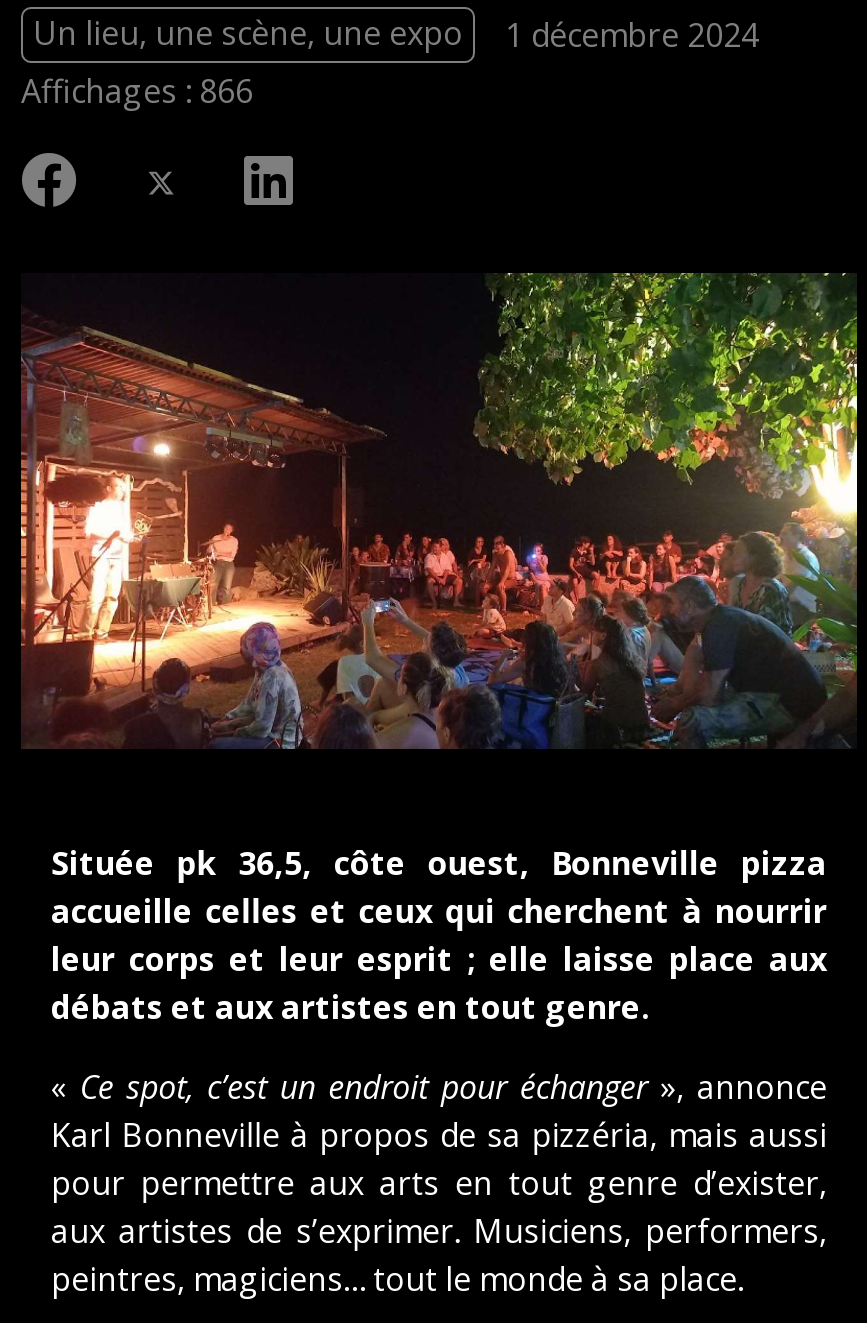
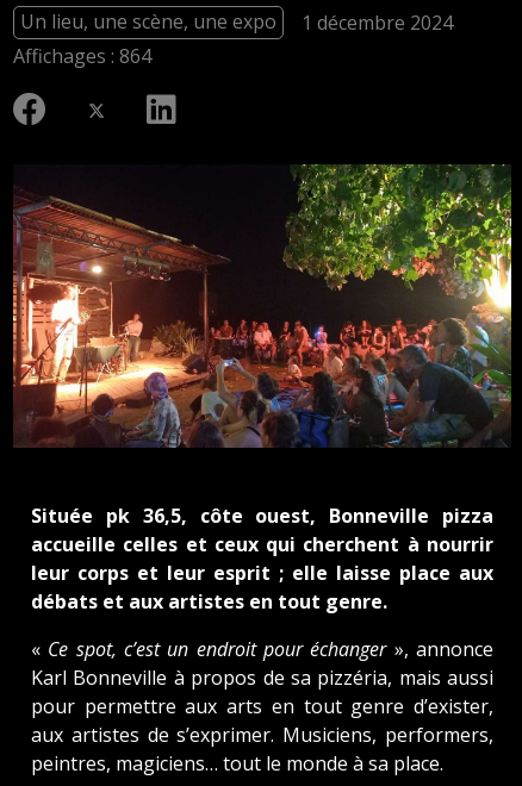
[21,69,253,113] Affichages : 866 -> [13,43,151,69] Affichages : 864

